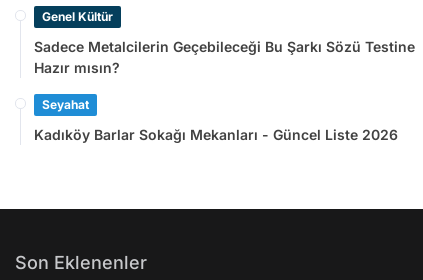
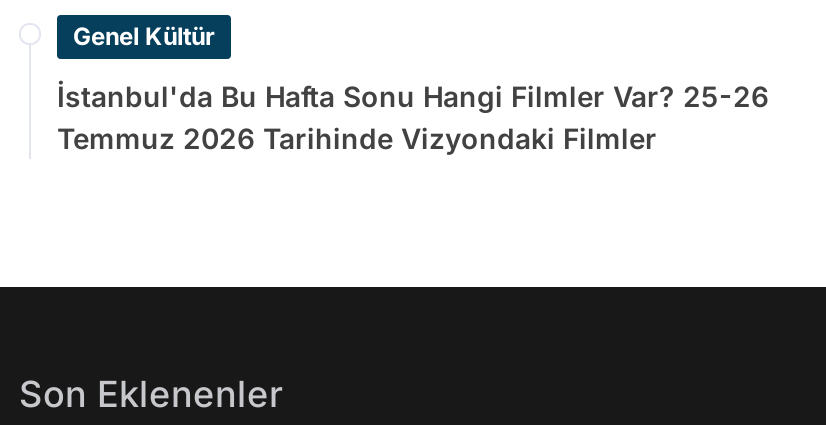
[34,38,415,143] Sadece Metalcilerin Geçebileceği Bu Şarkı Sözü Testine | Hazır mısın? | Seyahat | Kadıköy Barlar Sokağı Mekanları - Güncel Liste 2026 -> [57,79,769,155] İstanbul'da Bu Hafta Sonu Hangi Filmler Var? 25-26 | Temmuz 2026 Tarihinde Vizyondaki Filmler

